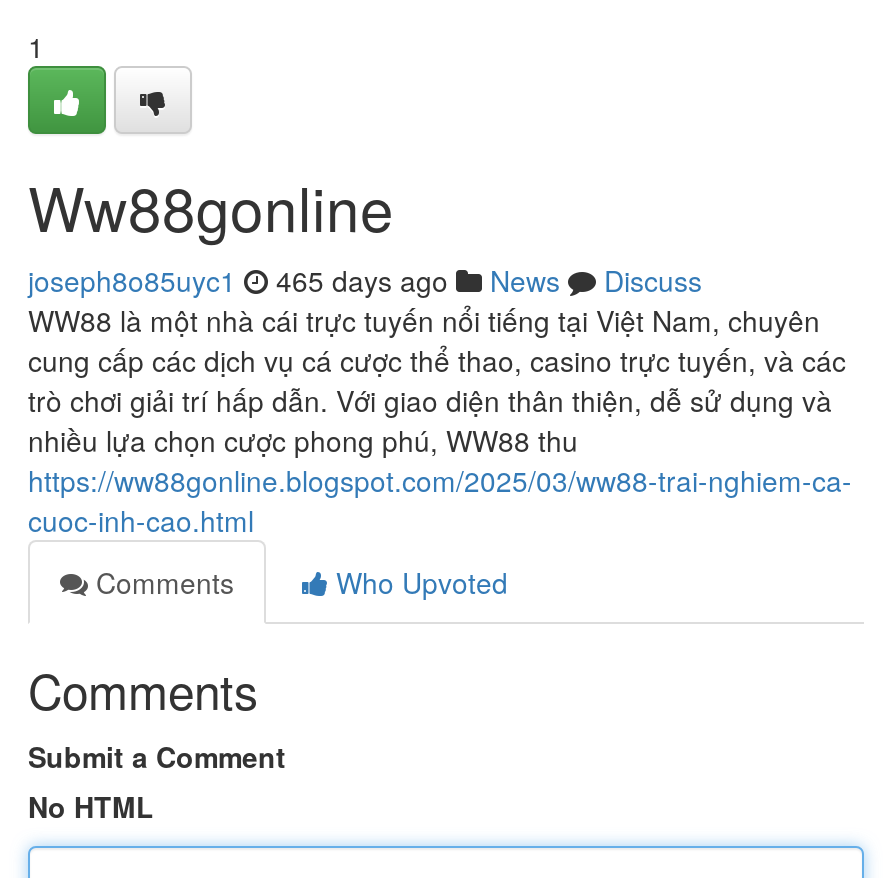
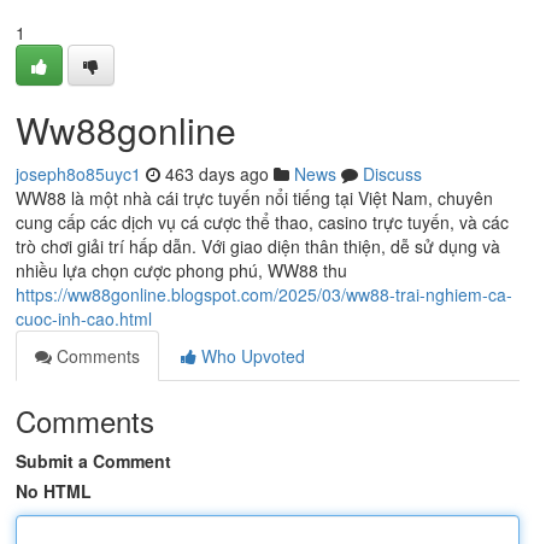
[28,260,702,300] joseph8o85uyc1 465 days ago News Discuss -> [16,162,422,186] joseph8o85uyc1 463 days ago News Discuss

